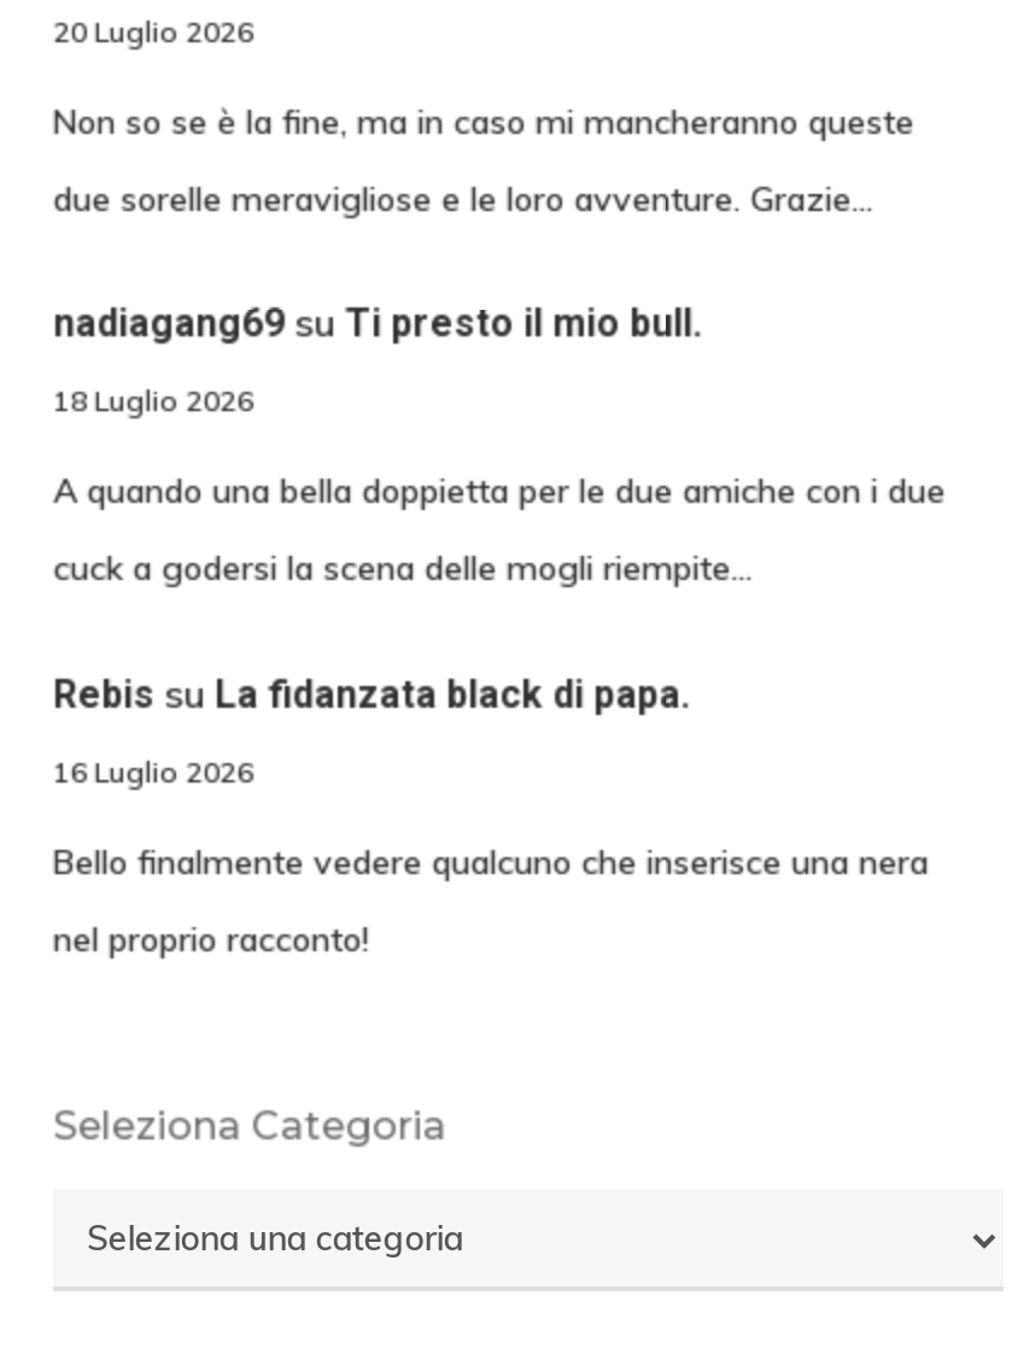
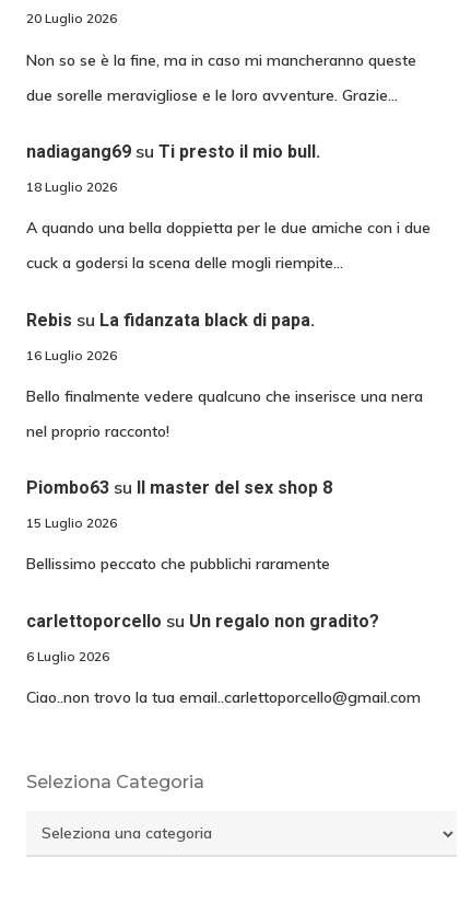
none -> [26,476,421,707] Piombo63 su Il master del sex shop 8 | 15 Luglio 2026 | Bellissimo peccato che pubblichi raramente | carlettoporcello su Un regalo non gradito? | 6 Luglio 2026 | Ciao..non trovo la tua email..carlettoporcello@gmail.com

